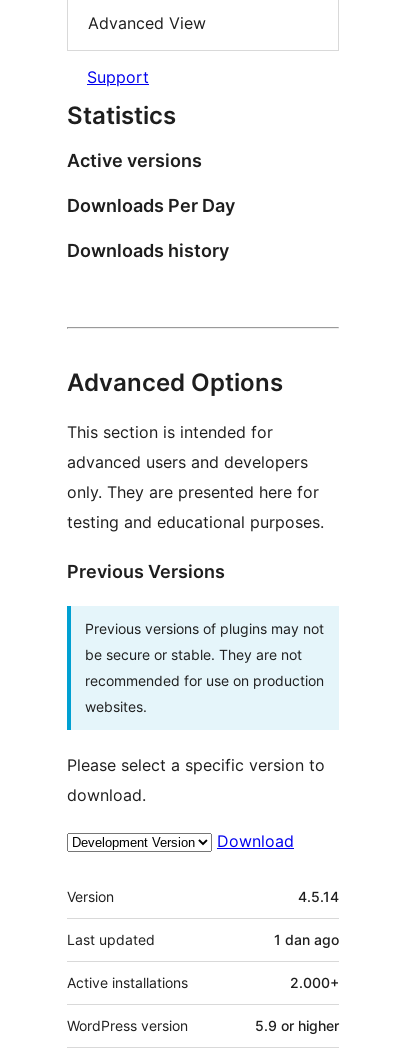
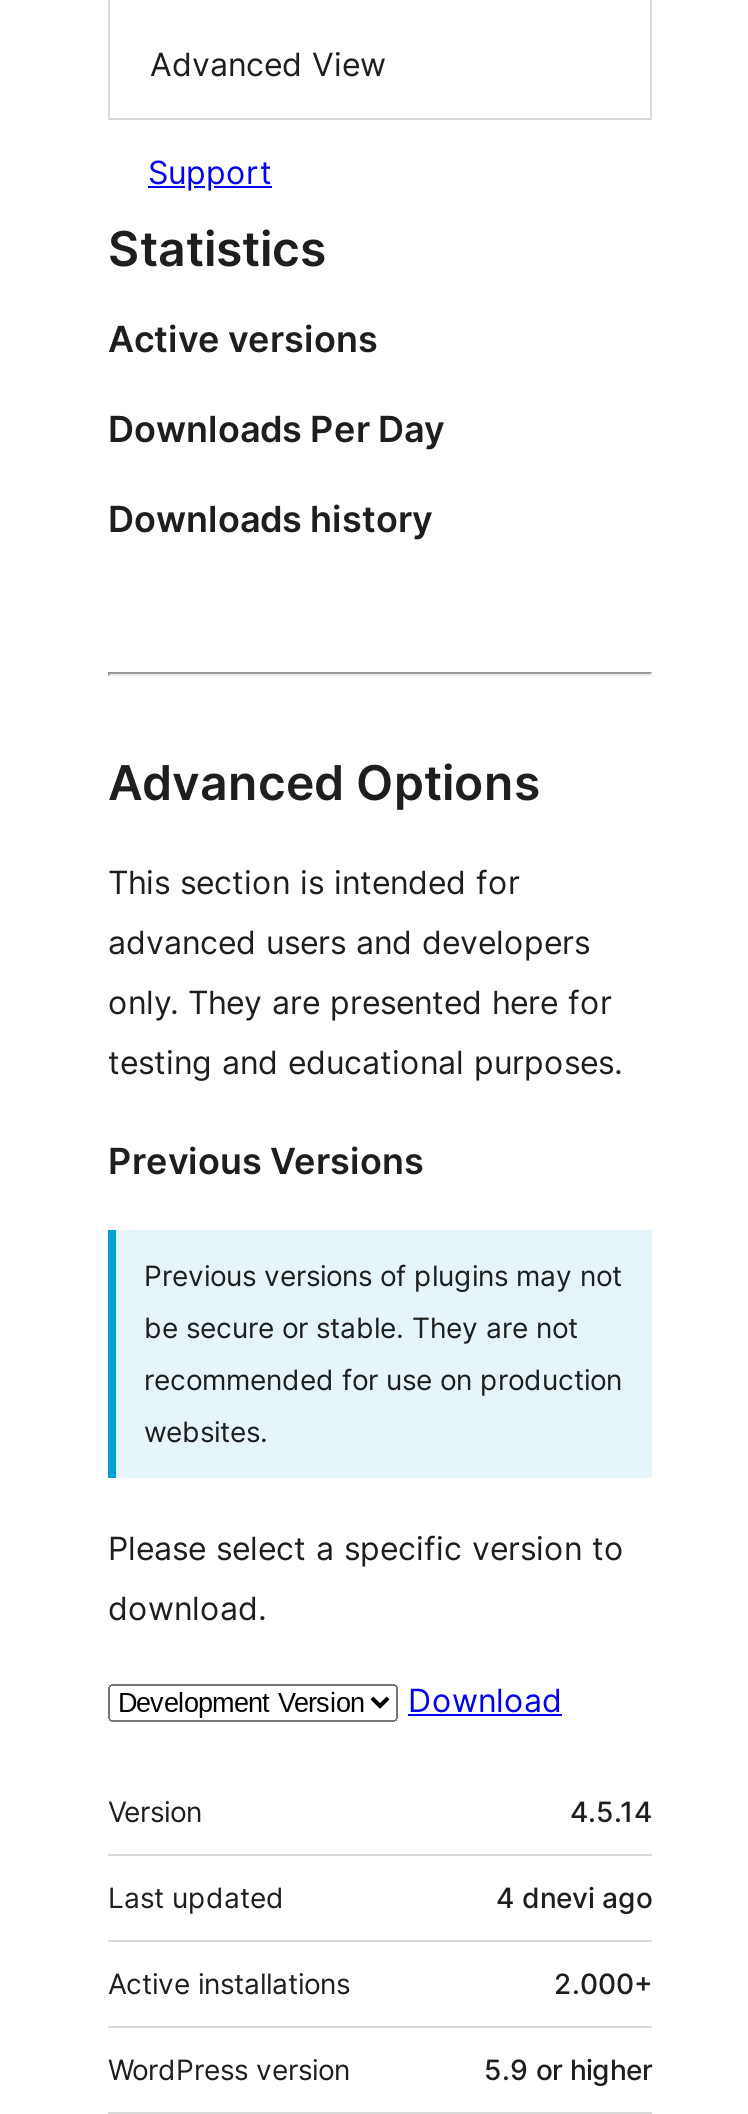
[274,931,339,948] 1 dan ago -> [496,1879,652,1913] 4 dnevi ago

